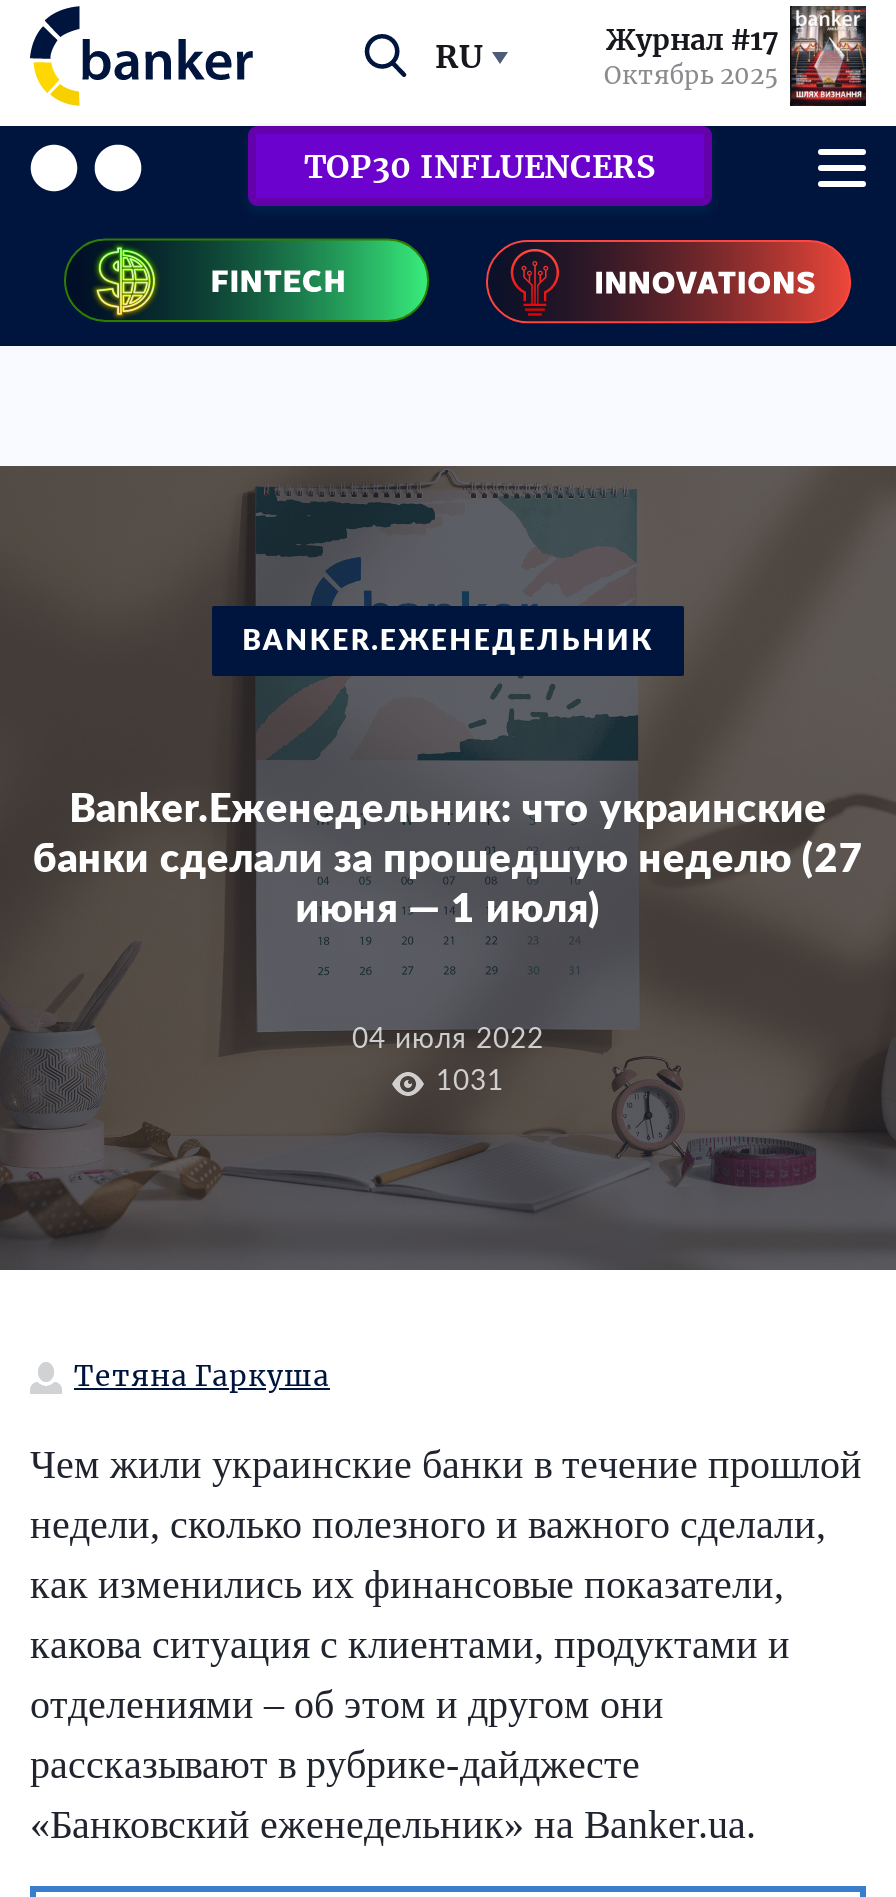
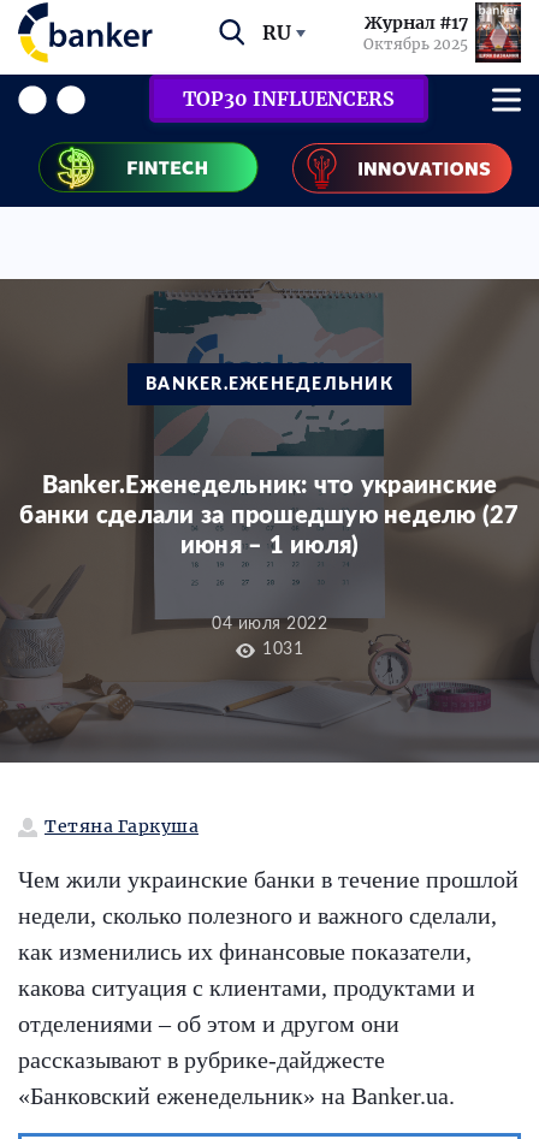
[296,890,600,930] июня — 1 июля) -> [180,534,359,558] июня – 1 июля)

